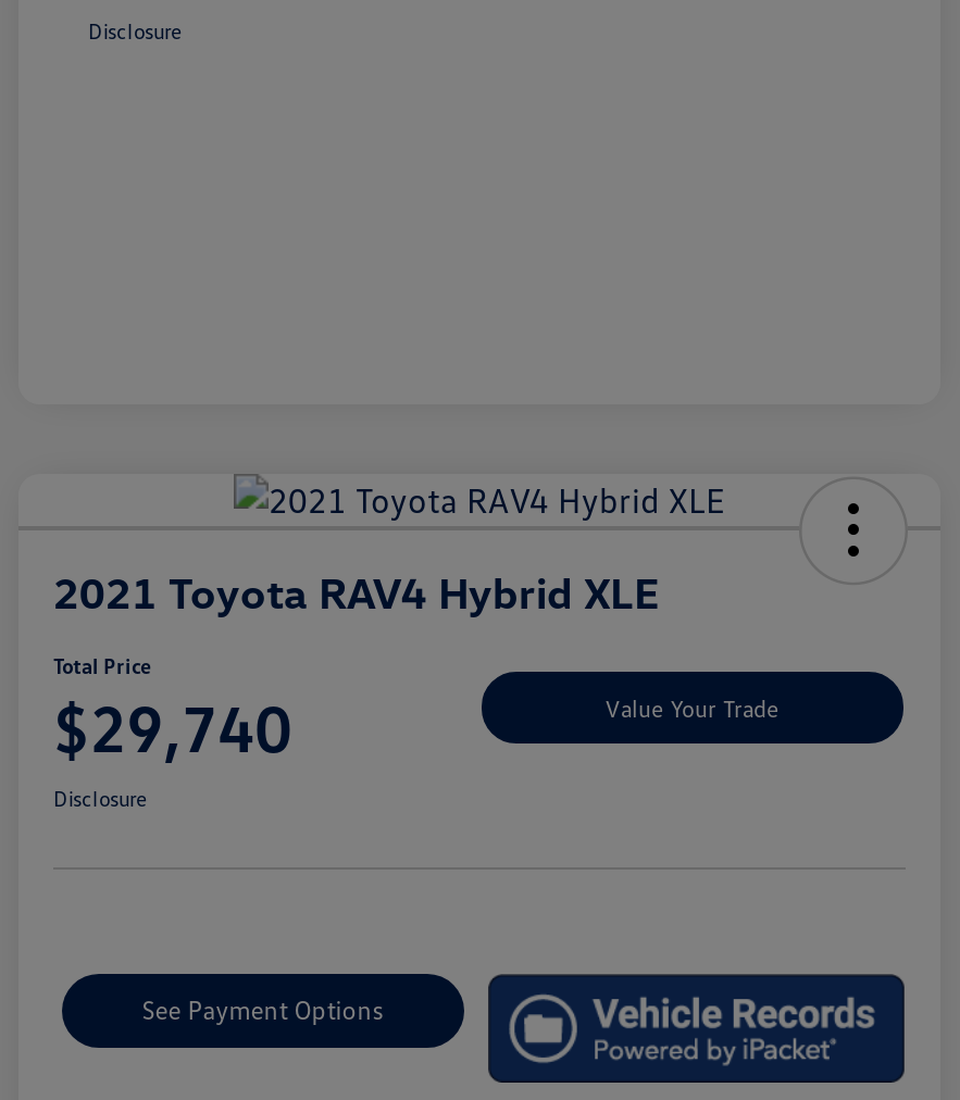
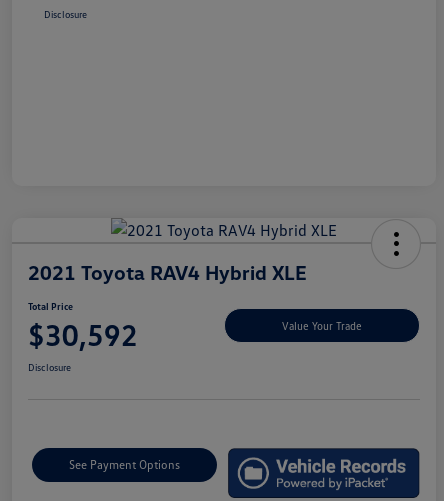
[53,687,292,768] $29,740 -> [28,316,138,353] $30,592

